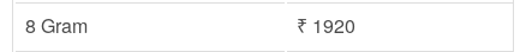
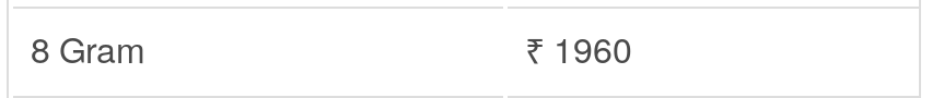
[297,12,355,39] ₹ 1920 -> [525,24,632,74] ₹ 1960

